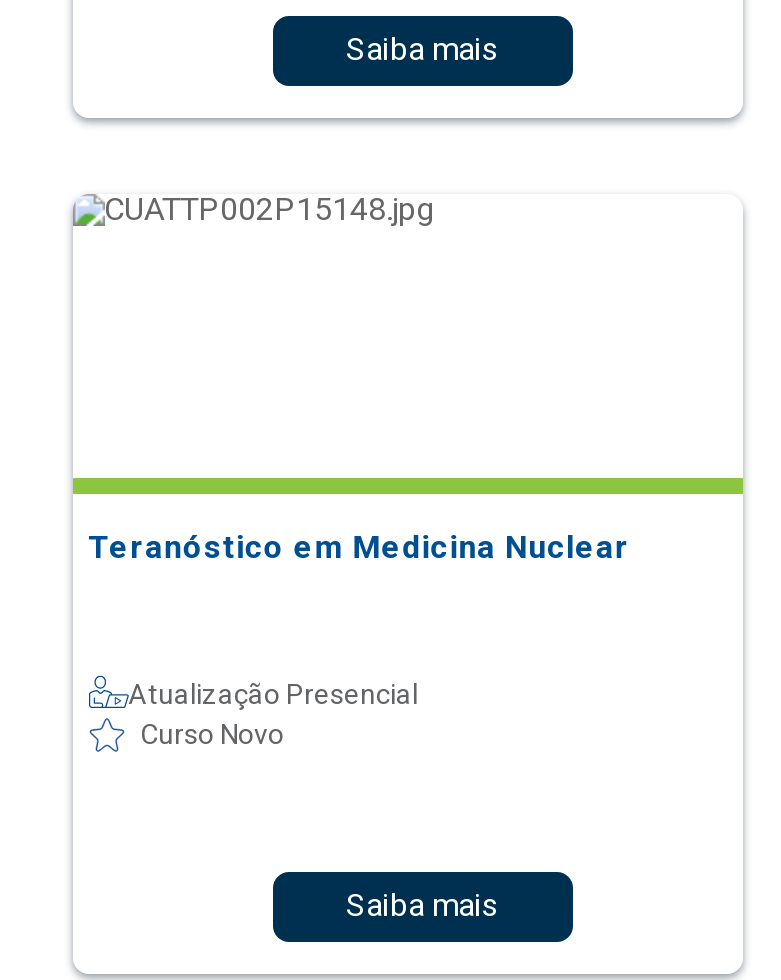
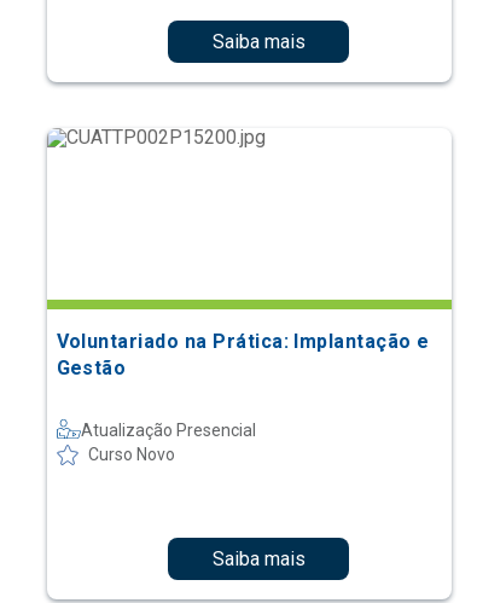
[88,528,630,566] Teranóstico em Medicina Nuclear -> [56,330,430,379] Voluntariado na Prática: Implantação e | Gestão

